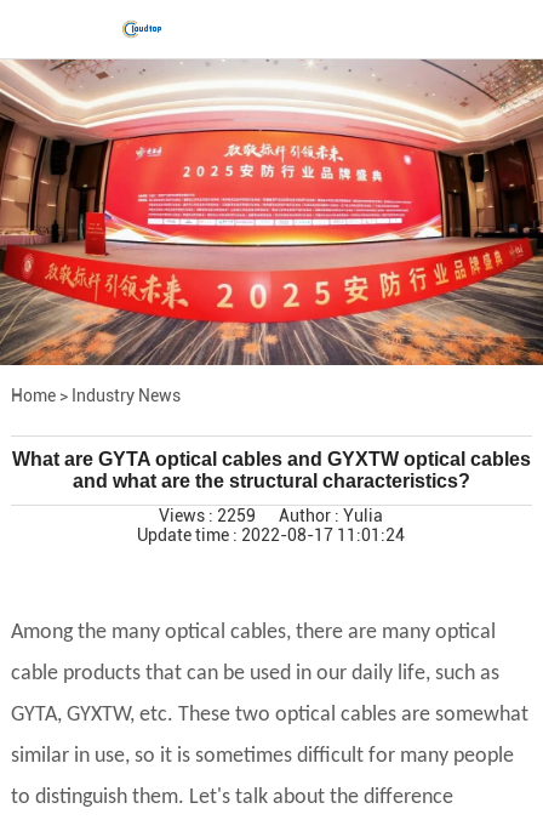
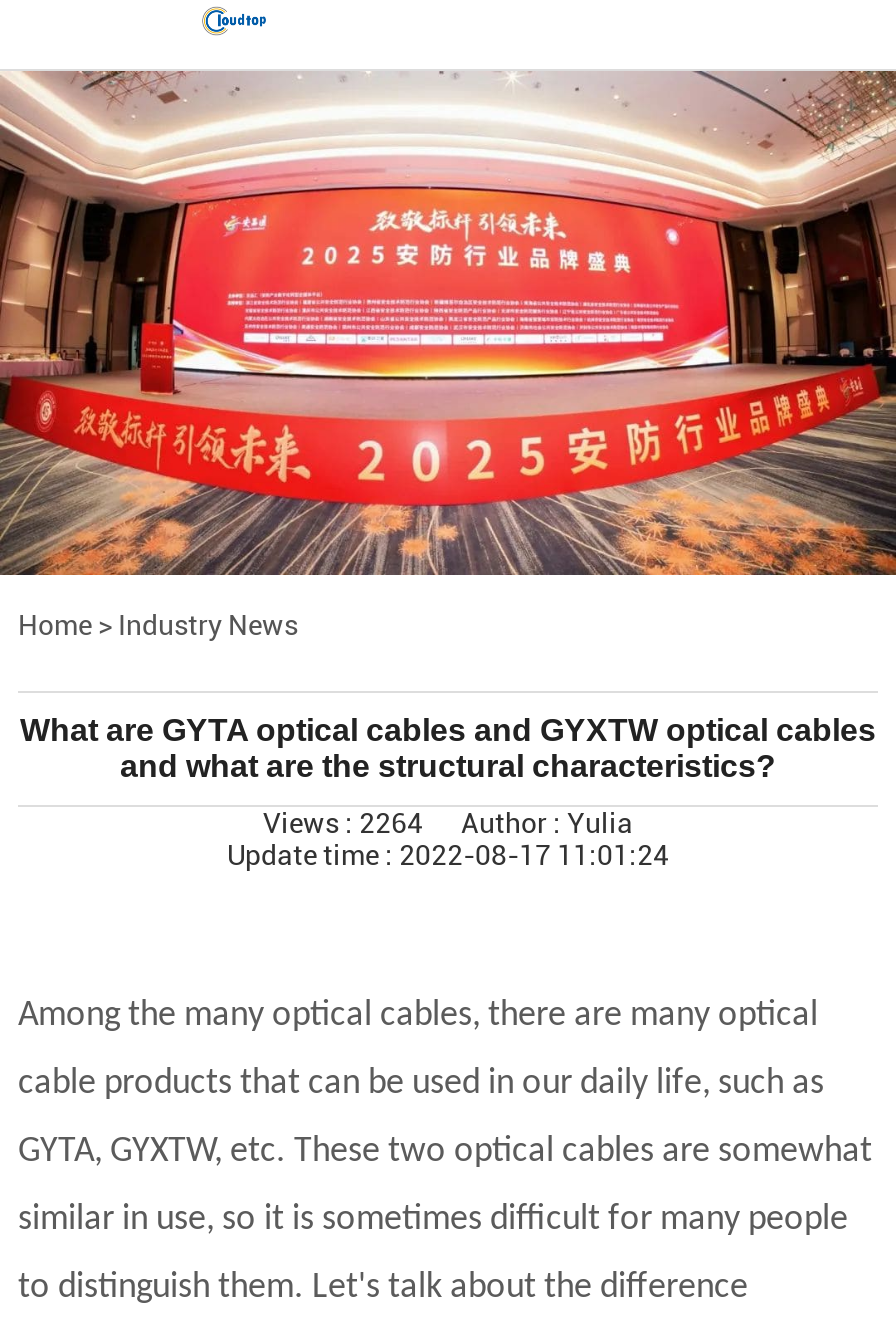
[159,506,384,525] Views : 2259 Author : Yulia -> [263,807,633,839] Views : 2264 Author : Yulia

